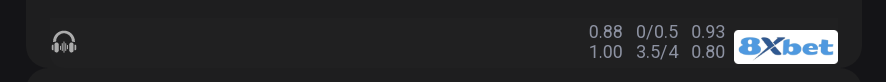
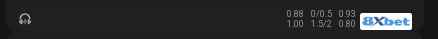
[589,42,725,62] 1.00 3.5/4 0.80 -> [287,19,356,29] 1.00 1.5/2 0.80

